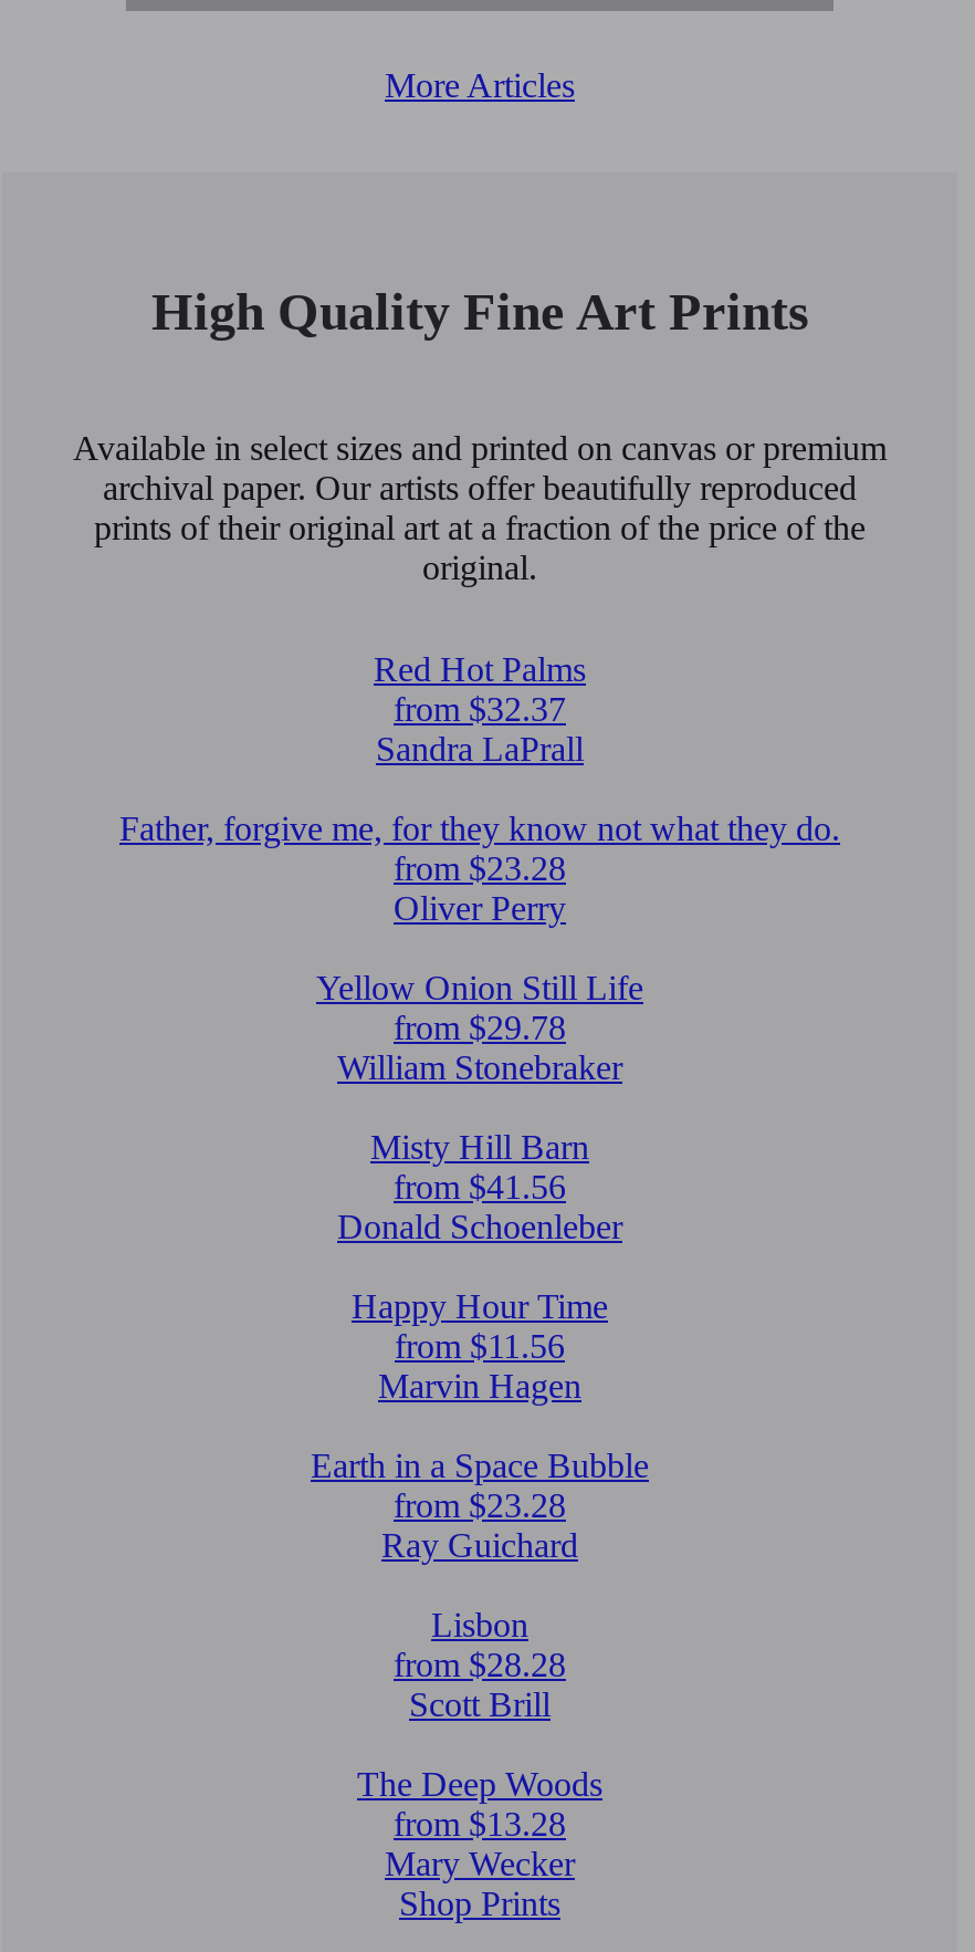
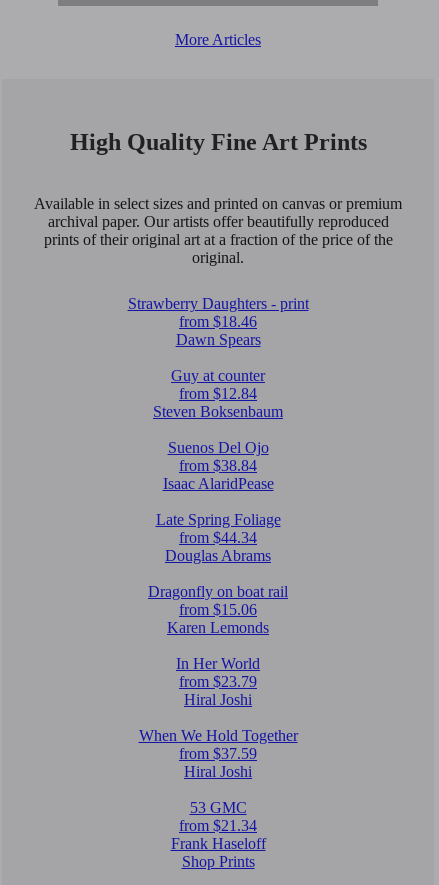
[374,649,586,766] Red Hot Palms | from $32.37 | Sandra LaPrall -> [127,294,308,347] Strawberry Daughters - print | from $18.46 | Dawn Spears
[119,808,840,926] Father, forgive me, for they know not what they do. | from $23.28 | Oliver Perry -> [153,366,283,419] Guy at counter | from $12.84 | Steven Boksenbaum
[316,968,643,1085] Yellow Onion Still Life | from $29.78 | William Stonebraker -> [162,438,273,491] Suenos Del Ojo | from $38.84 | Isaac AlaridPease
[337,1127,622,1244] Misty Hill Barn | from $41.56 | Donald Schoenleber -> [155,510,280,563] Late Spring Foliage | from $44.34 | Douglas Abrams
[352,1286,608,1403] Happy Hour Time | from $11.56 | Marvin Hagen -> [148,582,288,635] Dragonfly on boat rail | from $15.06 | Karen Lemonds
[311,1445,649,1563] Earth in a Space Bubble | from $23.28 | Ray Guichard -> [176,654,260,707] In Her World | from $23.79 | Hiral Joshi
[394,1605,566,1722] Lisbon | from $28.28 | Scott Brill -> [138,726,297,779] When We Hold Together | from $37.59 | Hiral Joshi
[357,1764,602,1881] The Deep Woods | from $13.28 | Mary Wecker -> [170,798,265,851] 53 GMC | from $21.34 | Frank Haseloff

